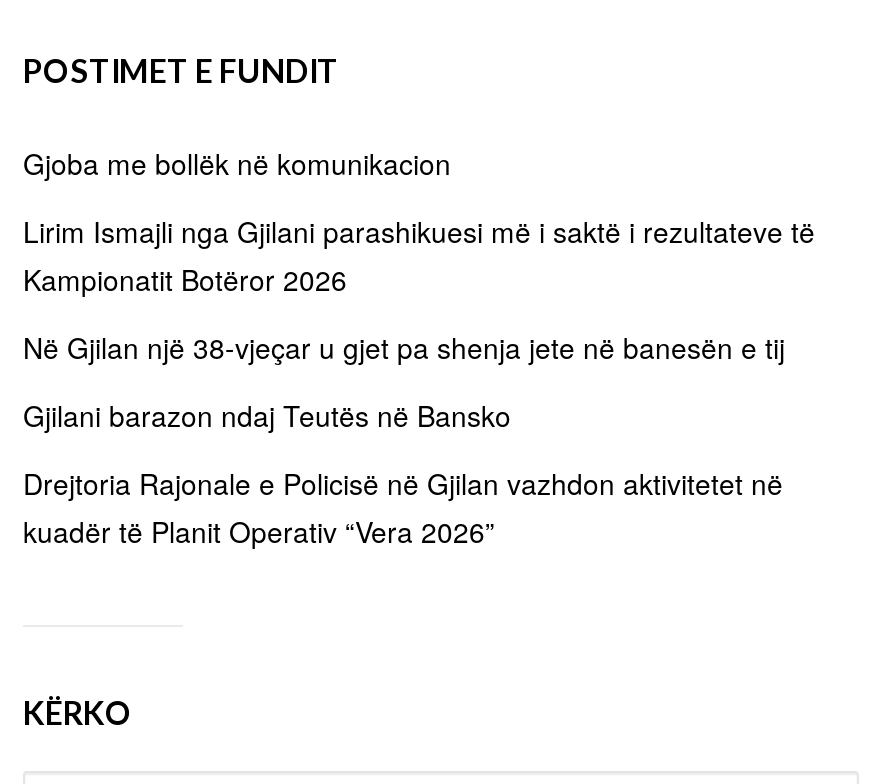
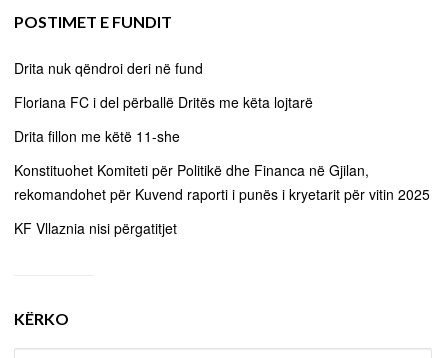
[23,144,451,184] Gjoba me bollëk në komunikacion -> [14,58,203,78] Drita nuk qëndroi deri në fund
[23,212,815,300] Lirim Ismajli nga Gjilani parashikuesi më i saktë i rezultateve të | Kampionatit Botëror 2026 -> [14,92,313,112] Floriana FC i del përballë Dritës me këta lojtarë
[23,328,785,368] Në Gjilan një 38-vjeçar u gjet pa shenja jete në banesën e tij -> [14,126,180,146] Drita fillon me këtë 11-she
[23,396,511,436] Gjilani barazon ndaj Teutës në Bansko -> [14,160,430,204] Konstituohet Komiteti për Politikë dhe Financa në Gjilan, | rekomandohet për Kuvend raporti i punës i kryetarit për vitin 2025
[23,464,783,552] Drejtoria Rajonale e Policisë në Gjilan vazhdon aktivitetet në | kuadër të Planit Operativ “Vera 2026” -> [14,218,177,238] KF Vllaznia nisi përgatitjet

